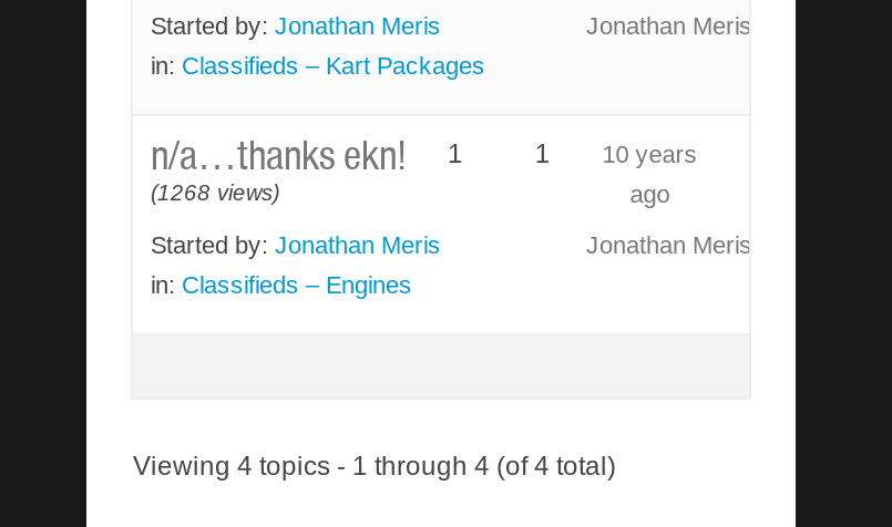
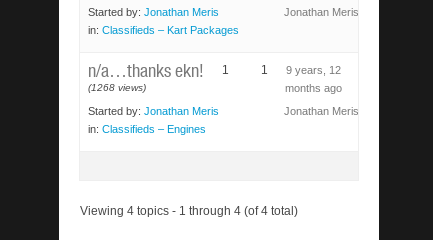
[535,139,698,170] 1 10 years -> [261,63,341,77] 1 9 years, 12
[630,181,670,207] ago -> [285,82,342,94] months ago

